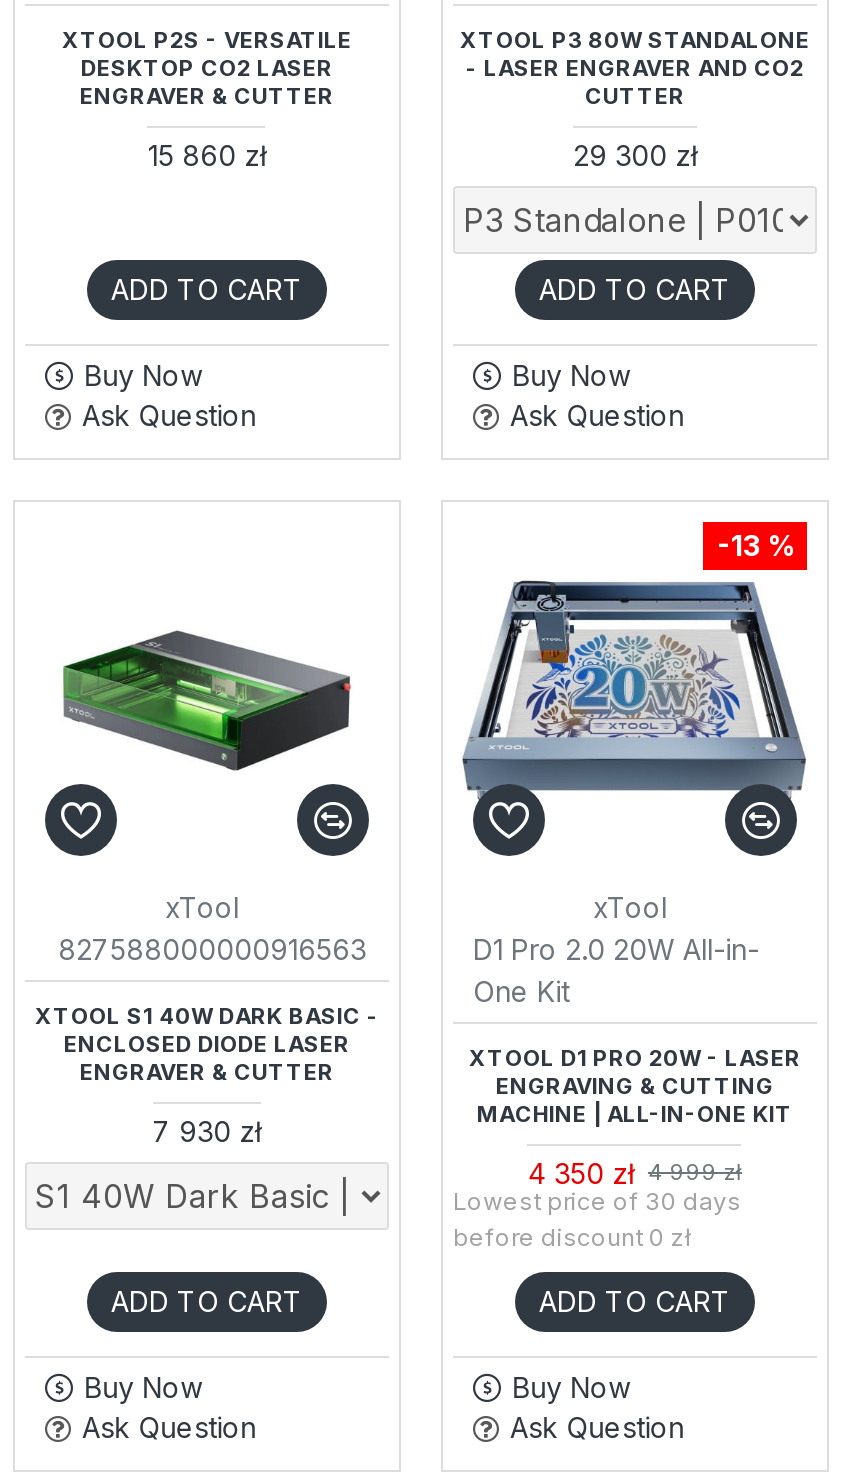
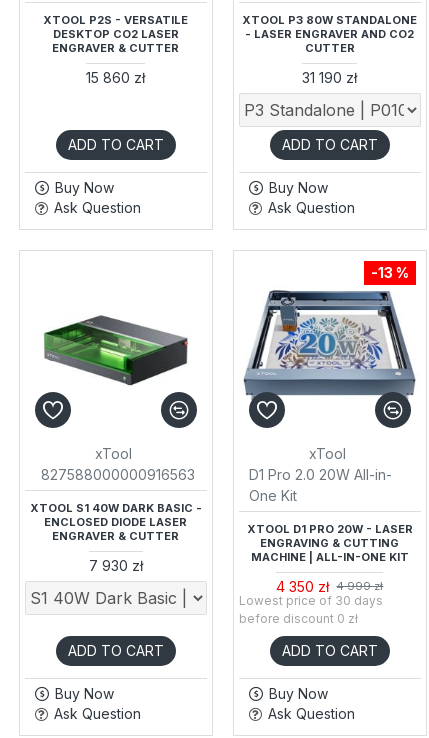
[573,138,697,172] 29 300 zł -> [302,69,357,86] 31 190 zł

